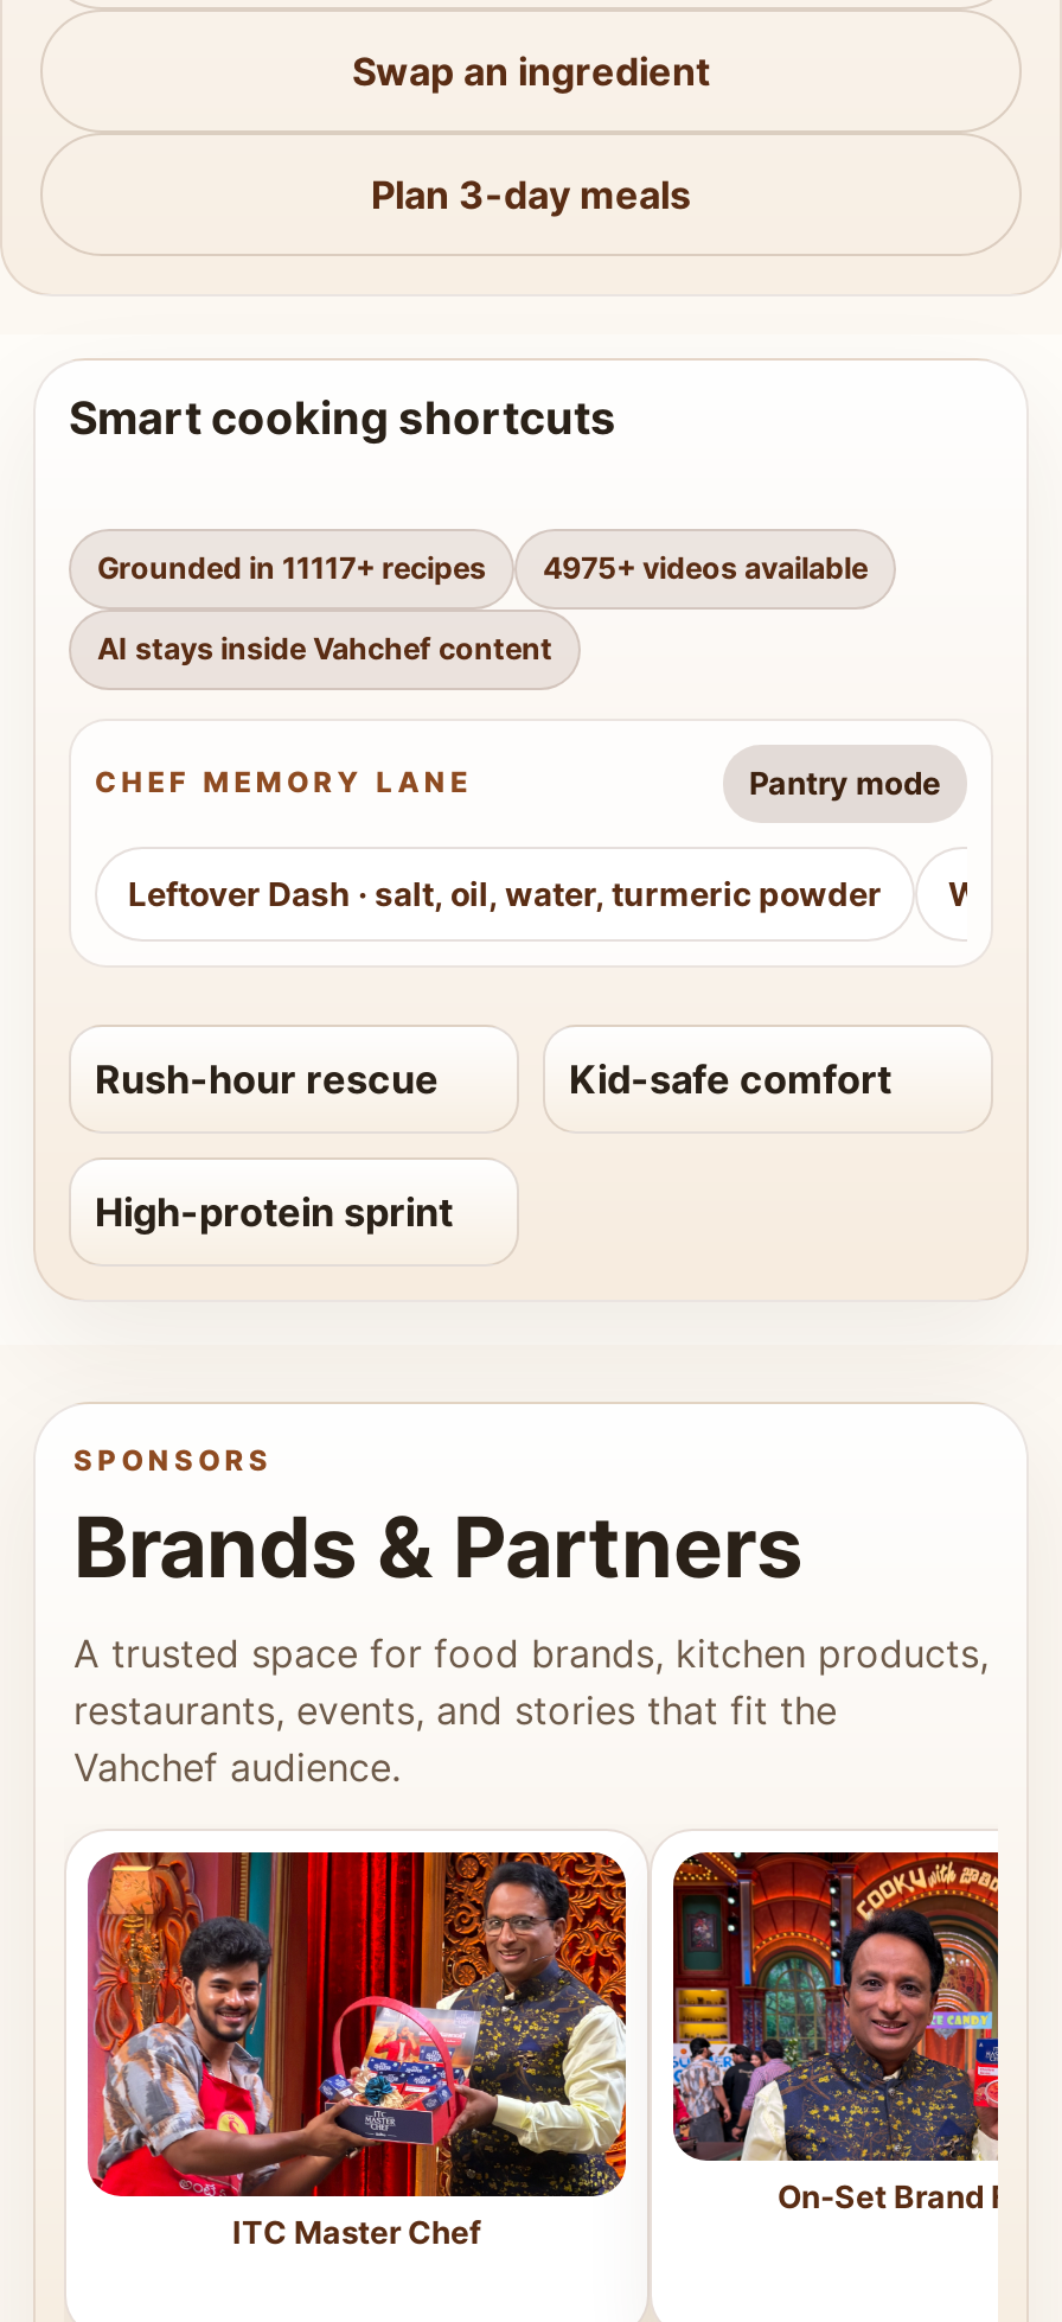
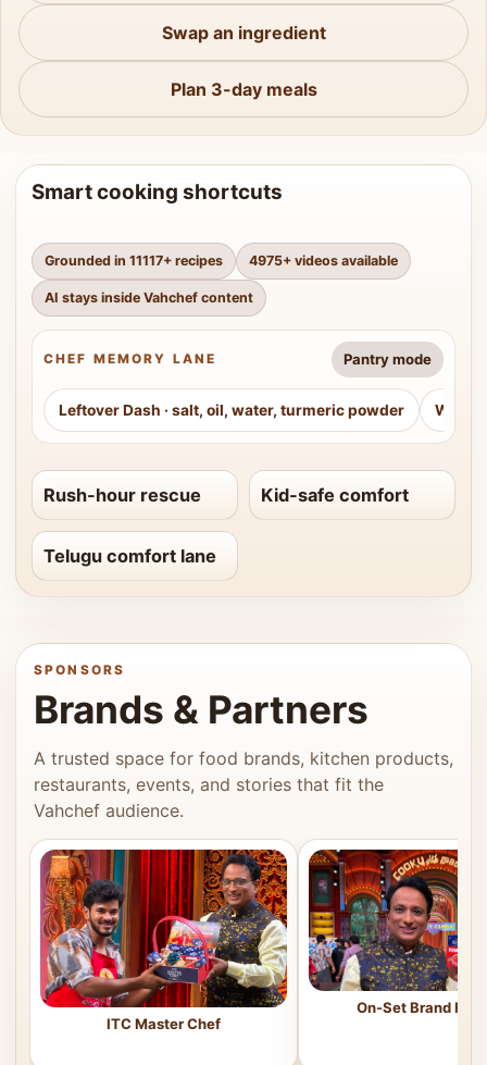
[95,1189,453,1236] High-protein sprint -> [43,545,216,567] Telugu comfort lane

